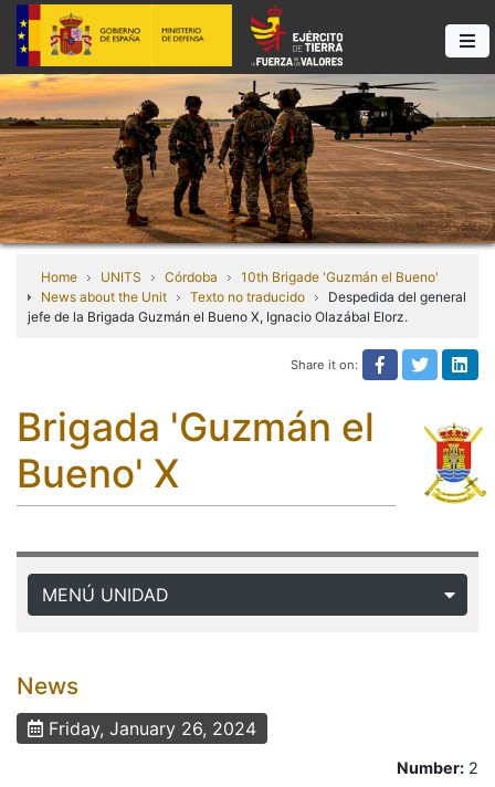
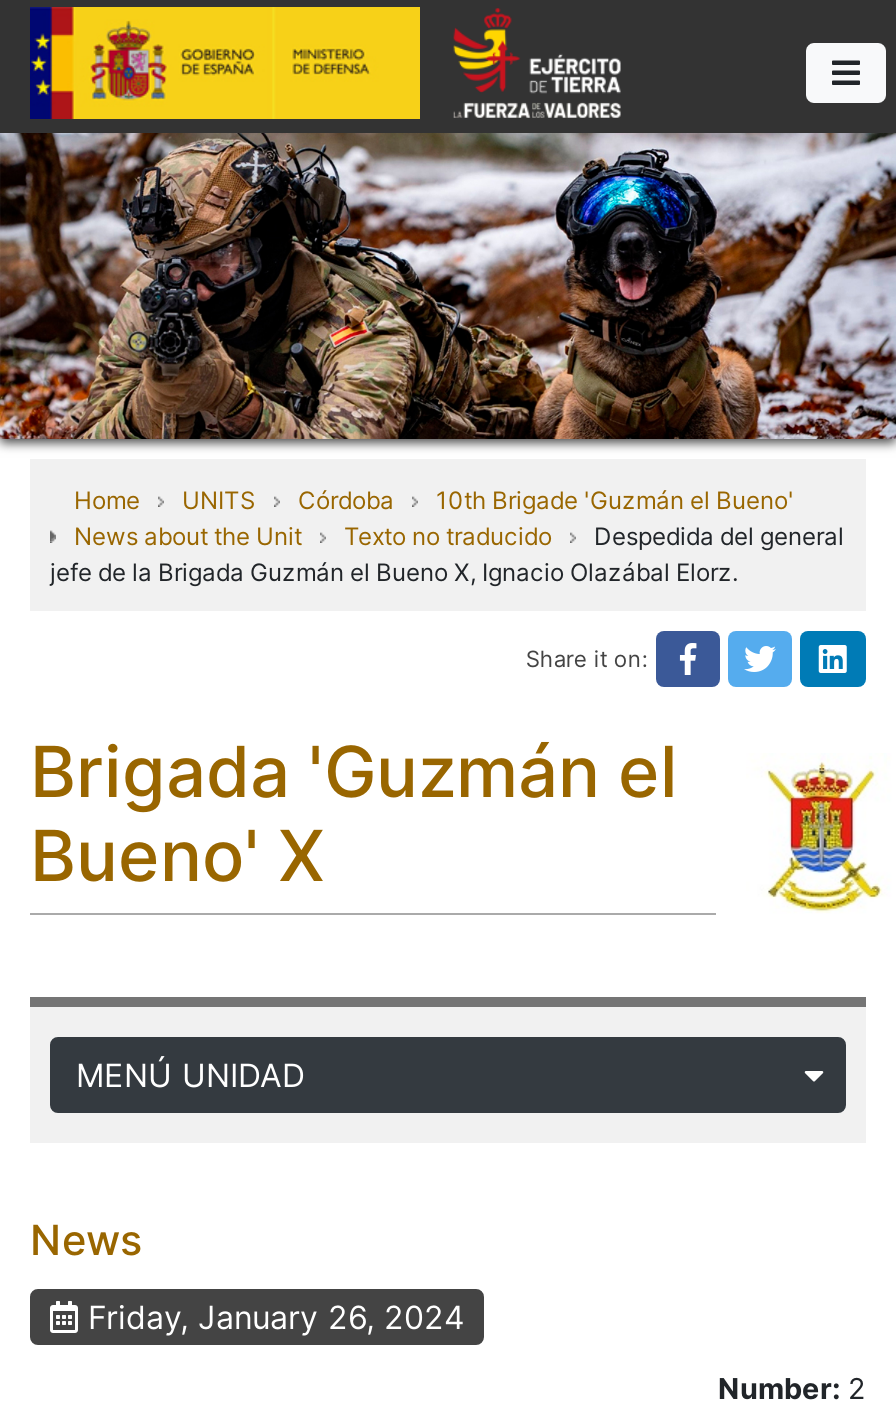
[3,73,492,244] [image] -> [6,133,890,441] [image]

